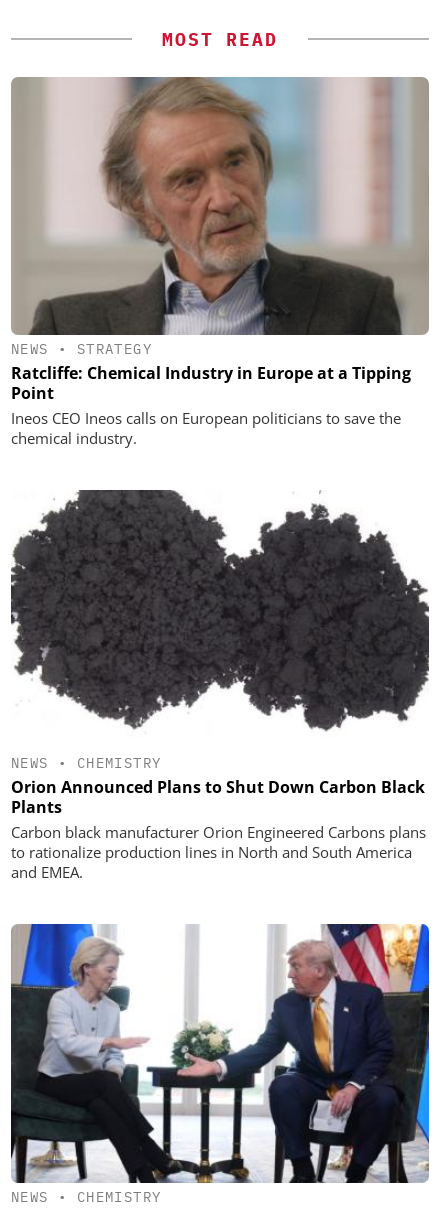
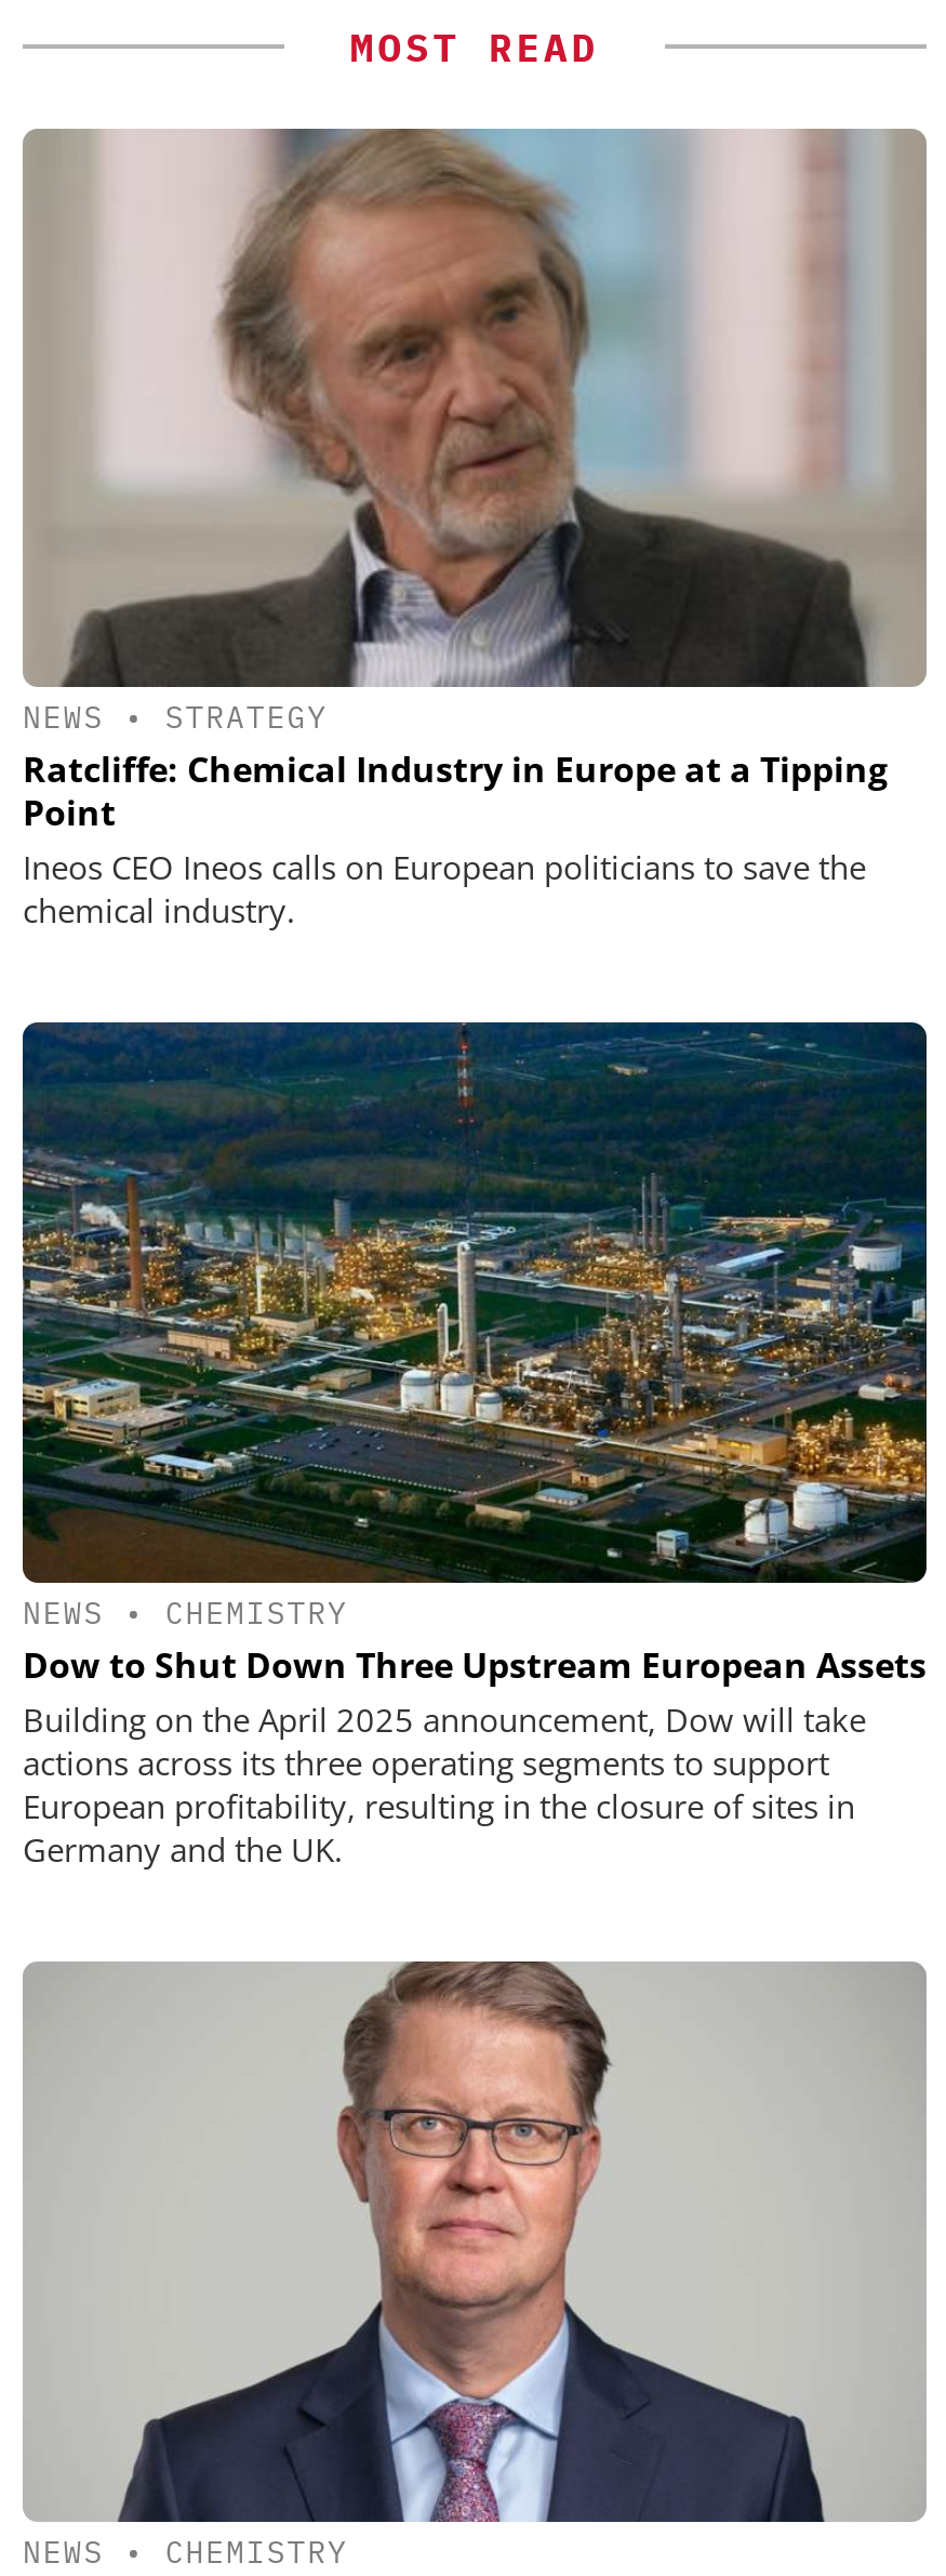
[11,489,429,882] [image] | Orion Announced Plans to Shut Down Carbon Black | Plants | Carbon black manufacturer Orion Engineered Carbons plans | to rationalize production lines in North and South America | and EMEA. -> [21,1020,929,1871] [image] | Dow to Shut Down Three Upstream European Assets | Building on the April 2025 announcement, Dow will take | actions across its three operating segments to support | European profitability, resulting in the closure of sites in | Germany and the UK.
[11,923,430,1184] [image] -> [25,1959,927,2524] [image]

